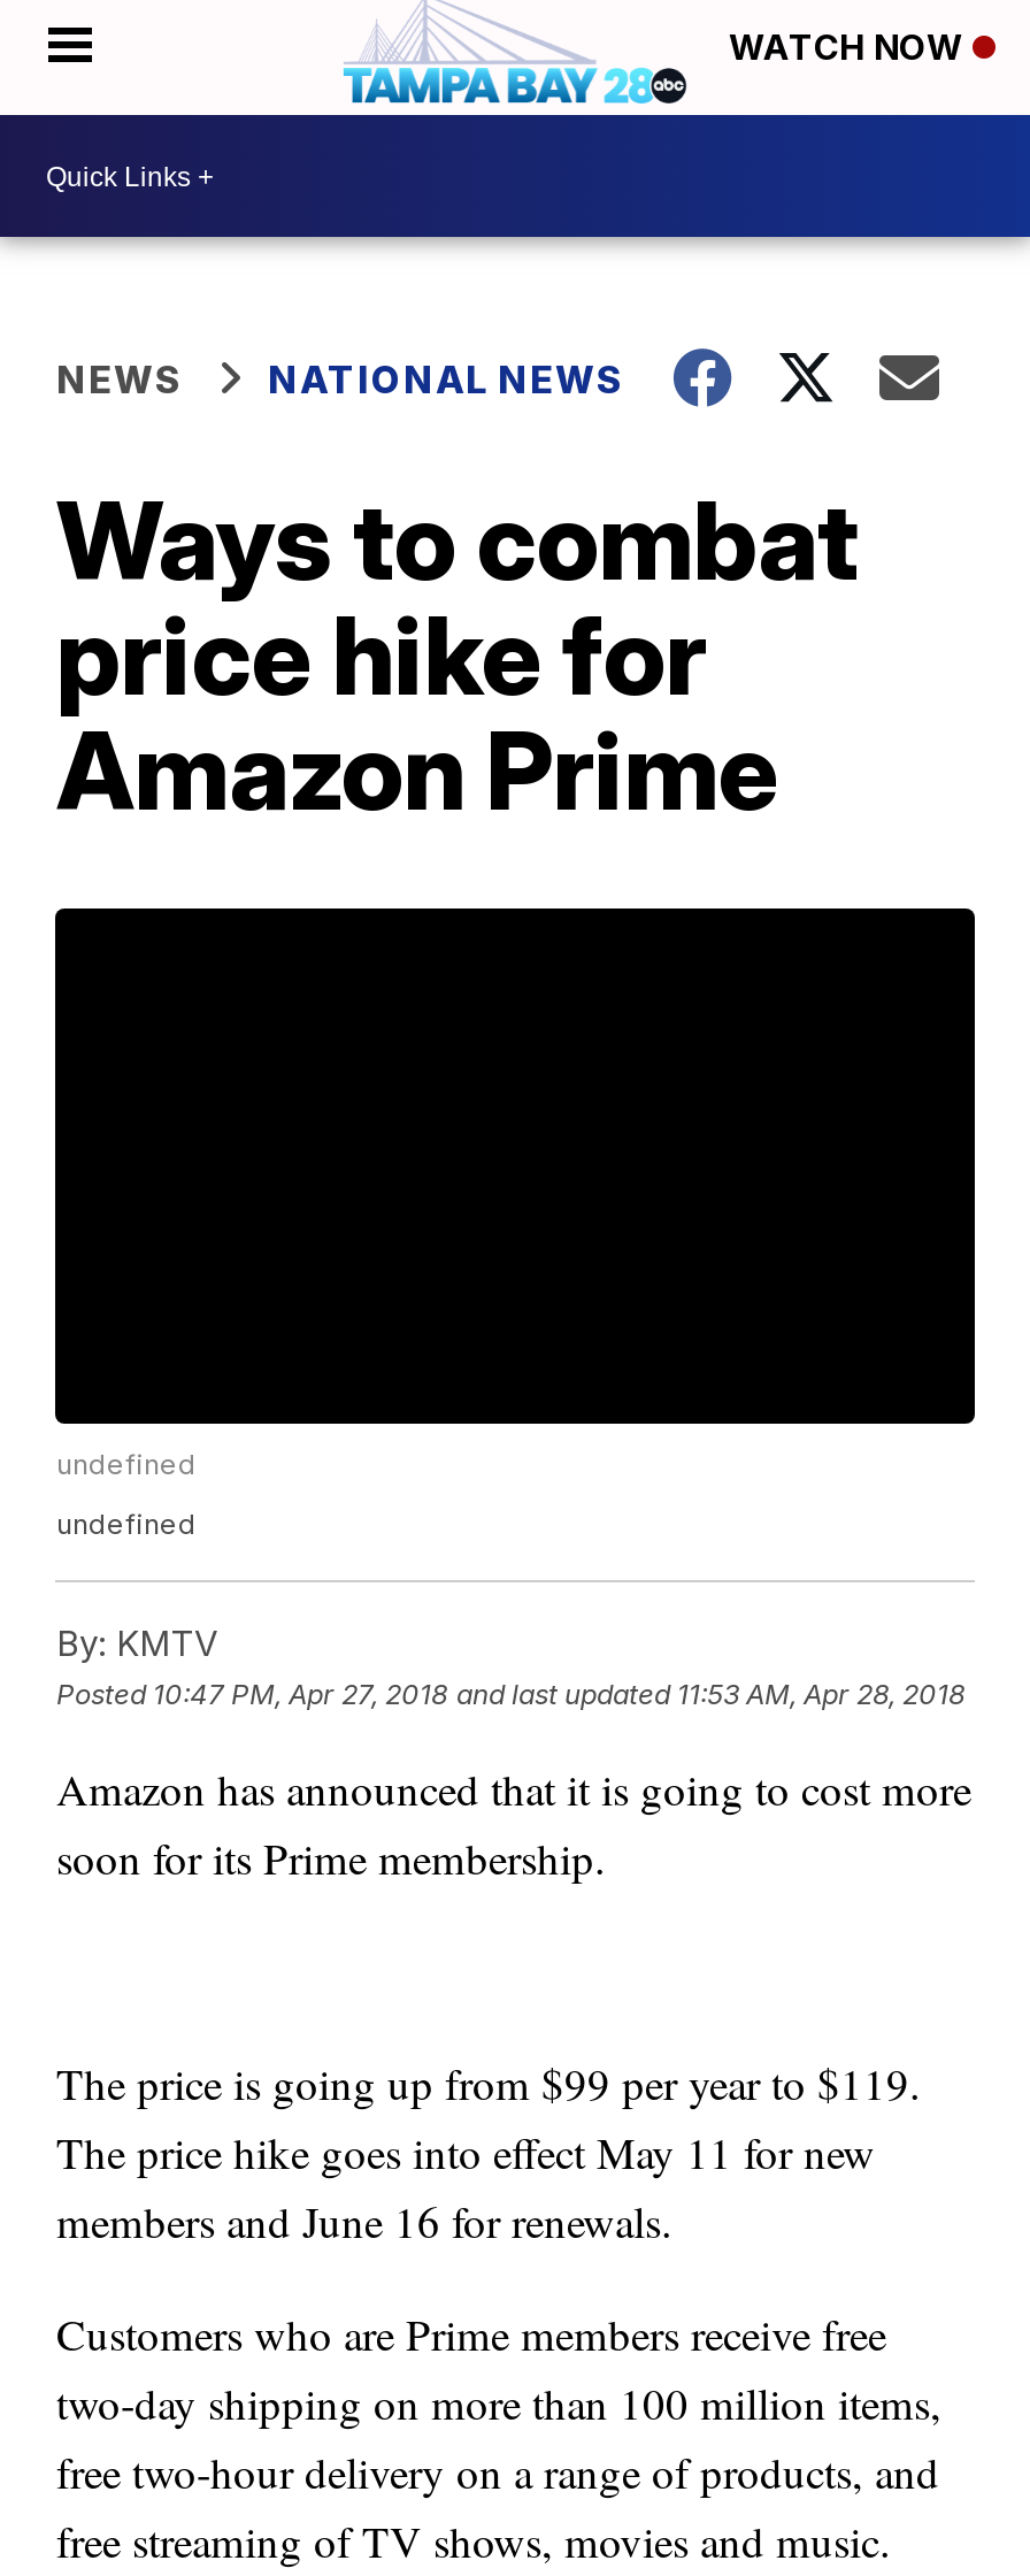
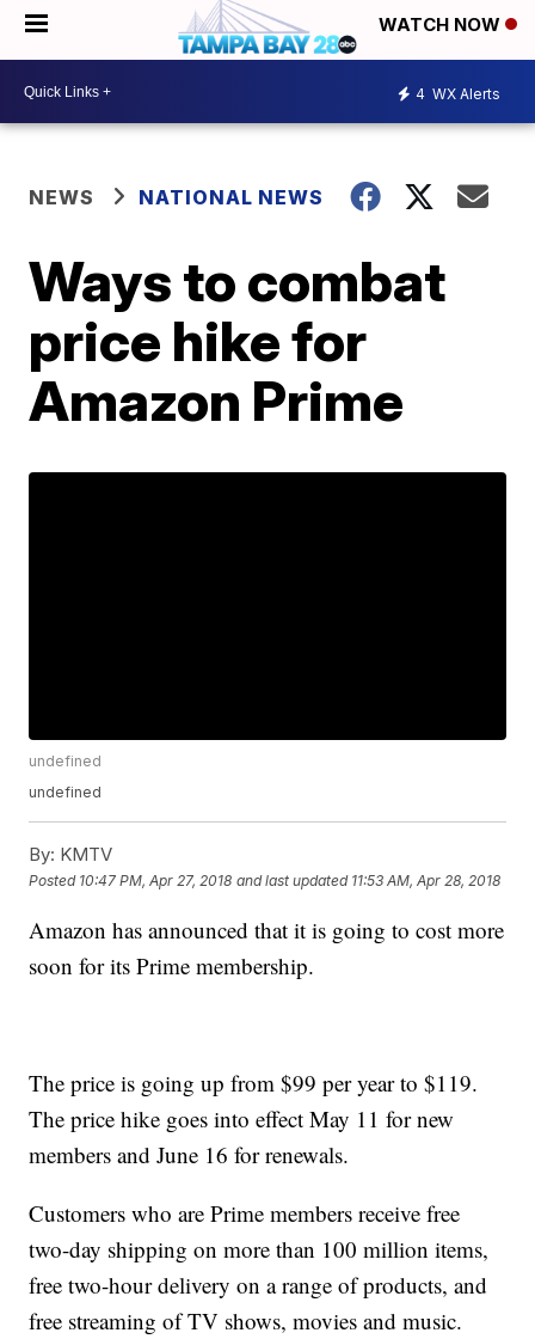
none -> [416,84,500,102] 4 WX Alerts

